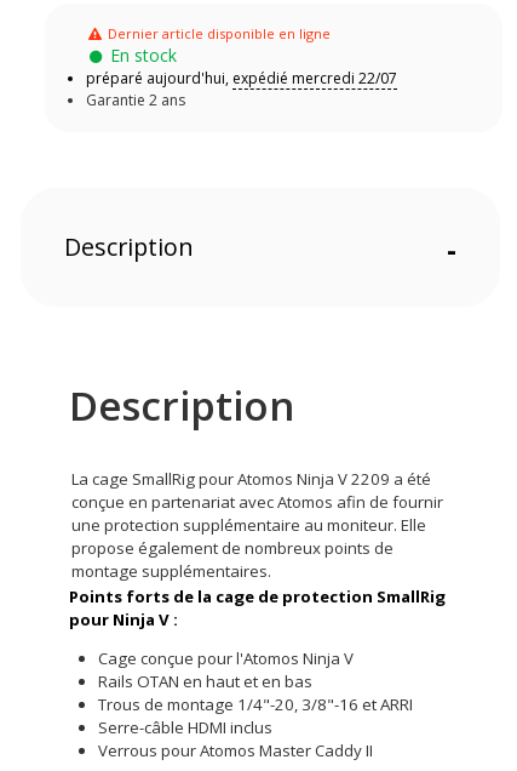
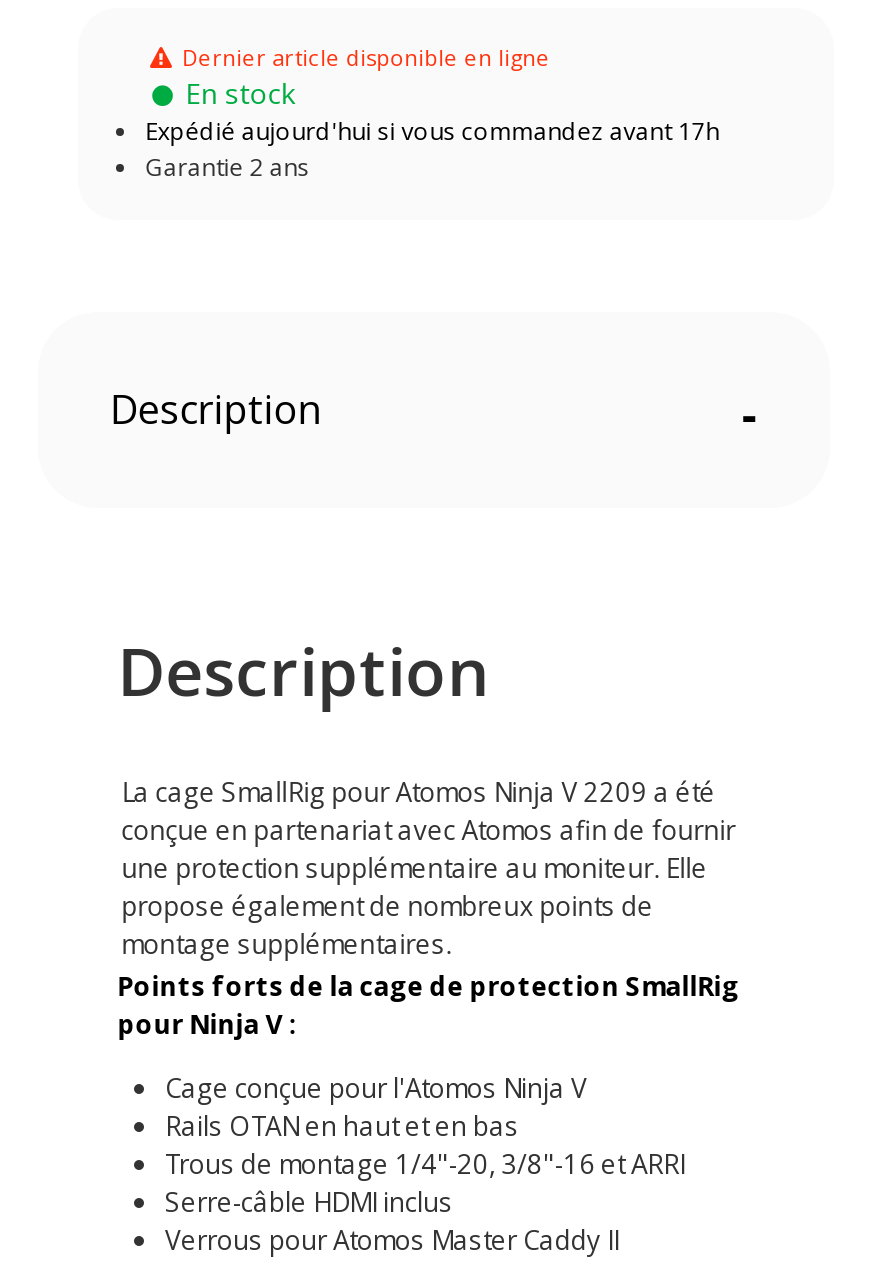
[86,67,397,88] préparé aujourd'hui, expédié mercredi 22/07 -> [146,113,720,147] Expédié aujourd'hui si vous commandez avant 17h

